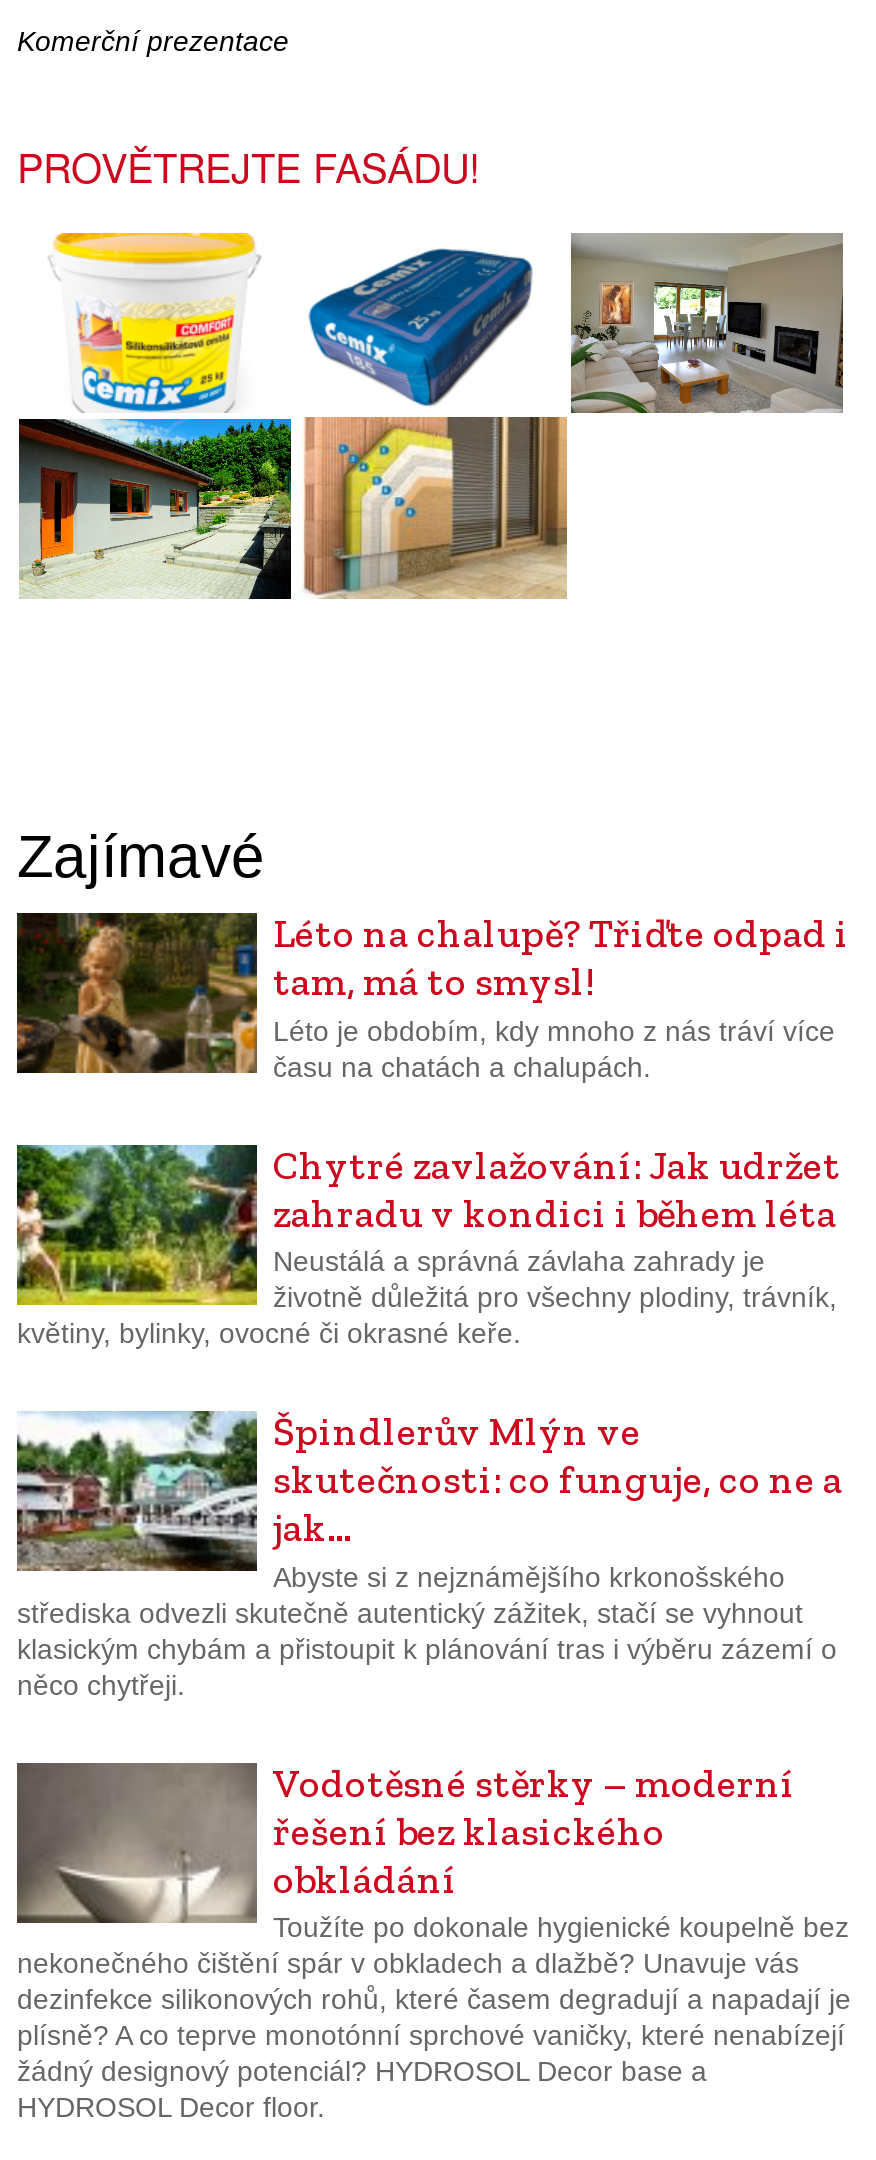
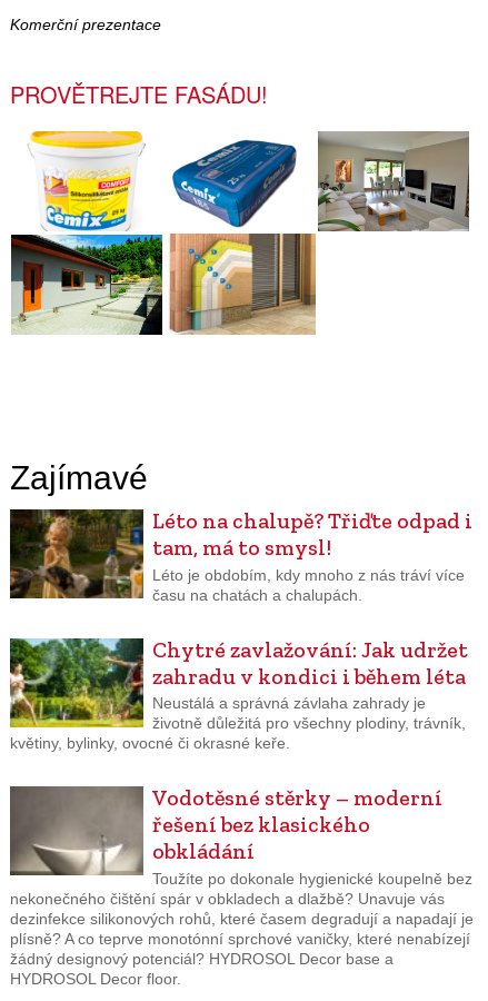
[17,1407,843,1700] [image] | Špindlerův Mlýn ve | skutečnosti: co funguje, co ne a | jak… | Abyste si z nejznámějšího krkonošského | střediska odvezli skutečně autentický zážitek, stačí se vyhnout | klasickým chybám a přistoupit k plánování tras i výběru zázemí o | něco chytřeji. -> none

